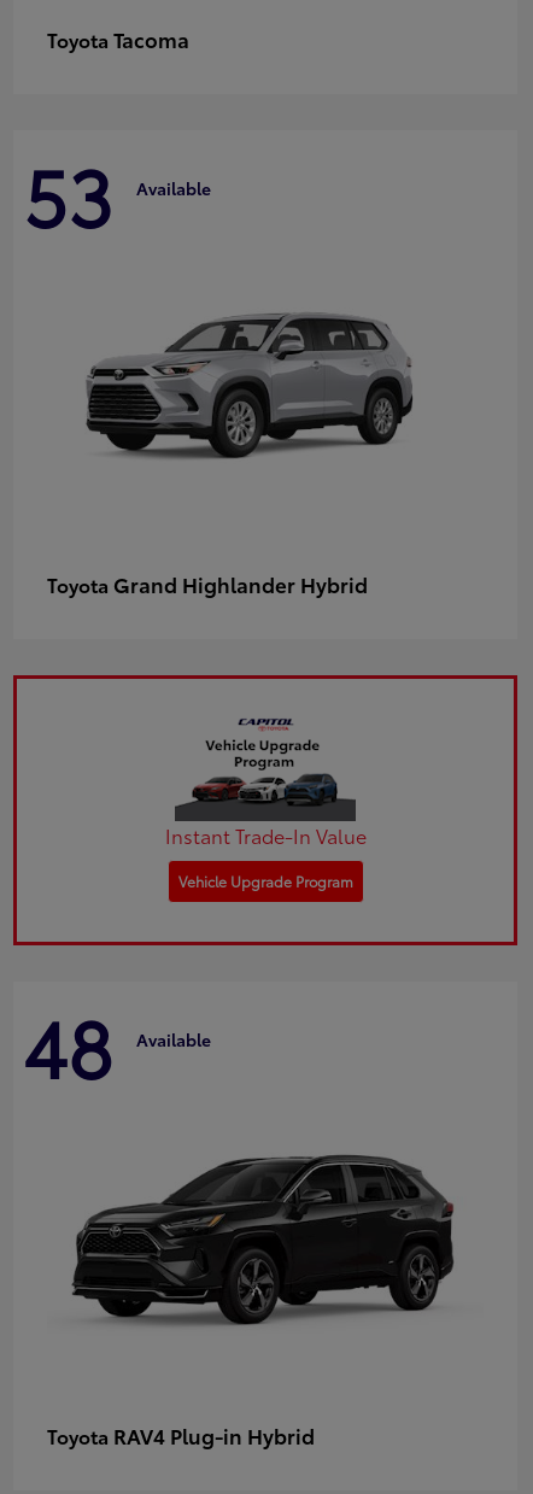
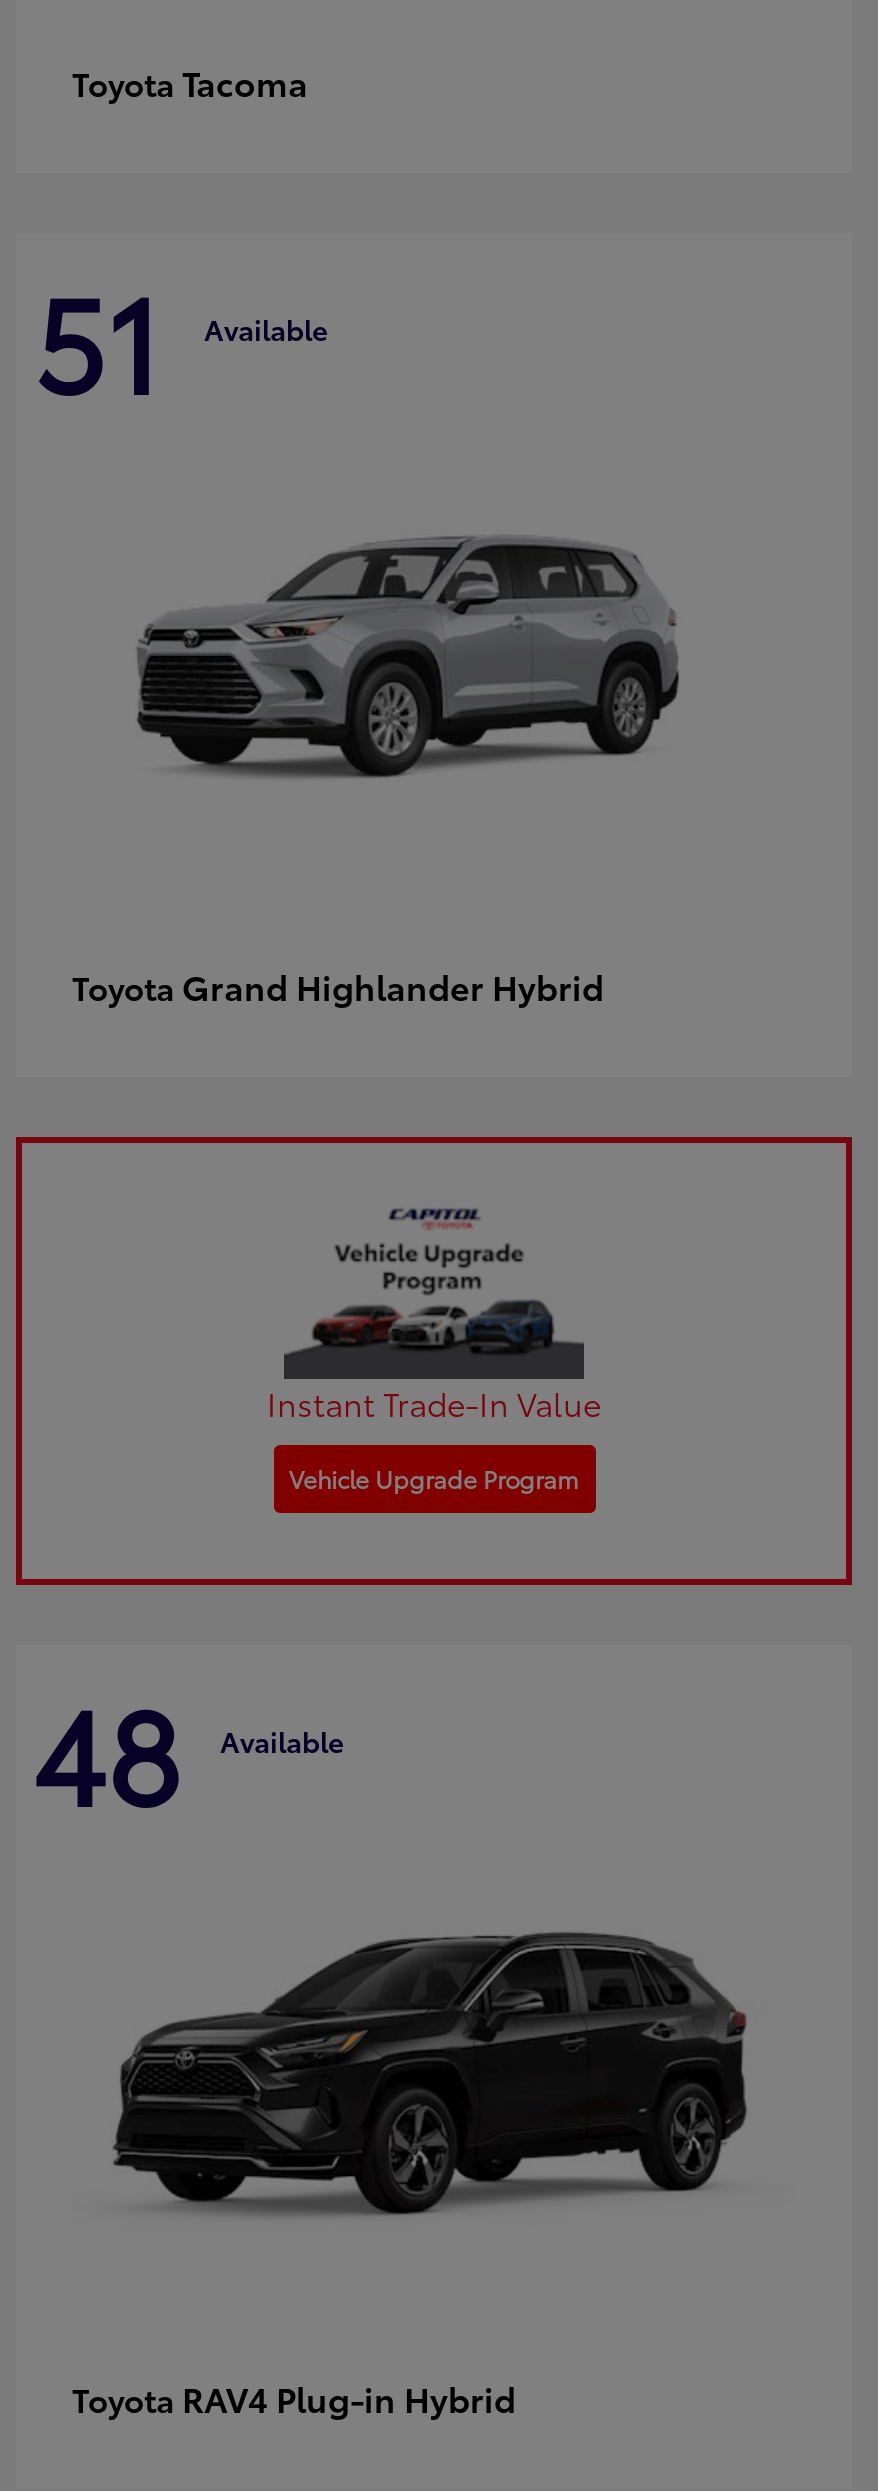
[23,138,211,249] 53 Available -> [32,245,328,429] 51 Available

